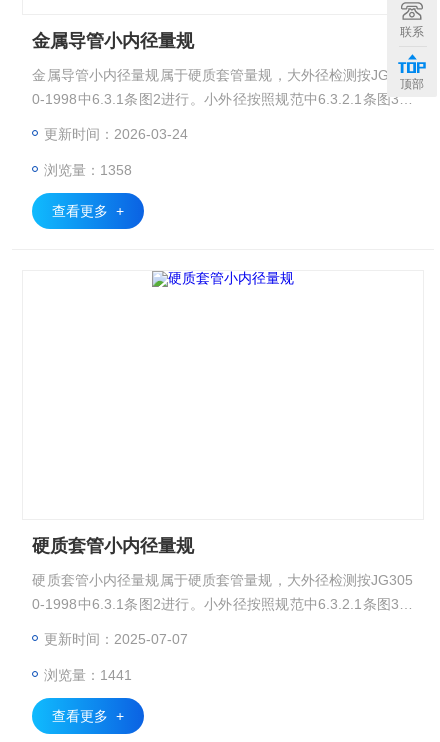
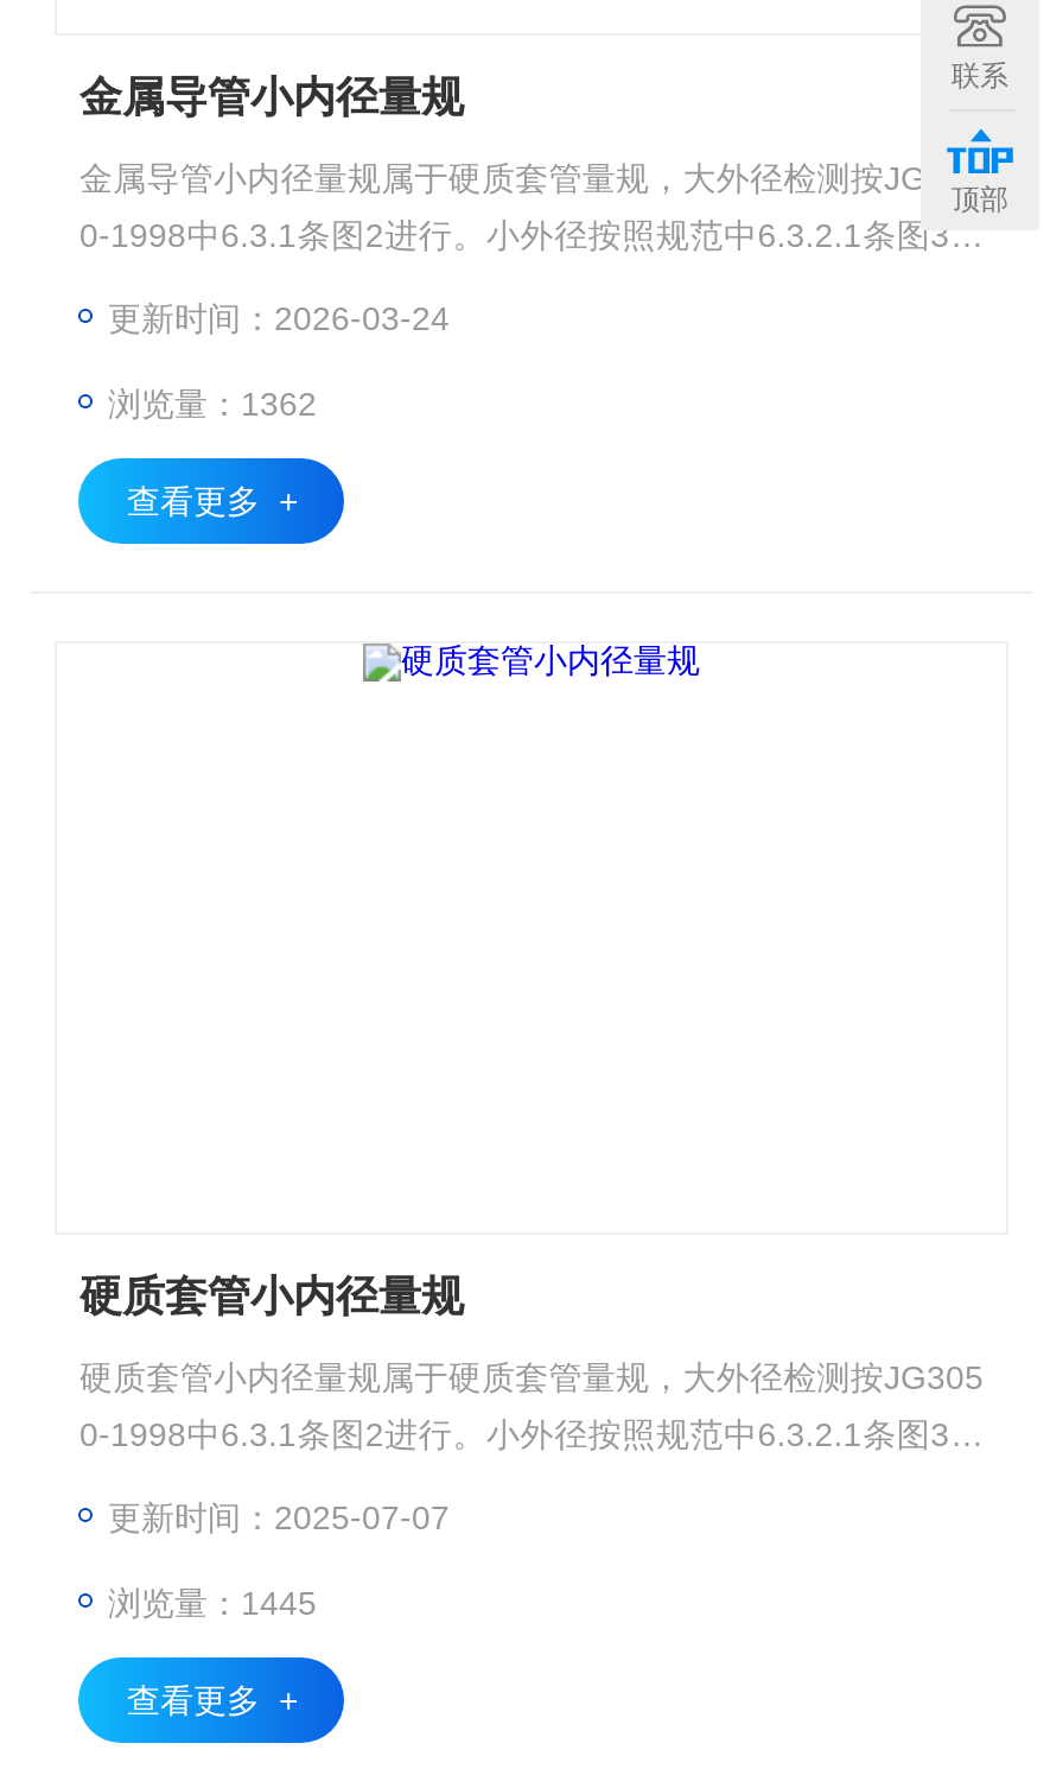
[44,162,132,178] 浏览量：1358 -> [108,385,317,423] 浏览量：1362
[44,667,132,683] 浏览量：1441 -> [108,1584,317,1622] 浏览量：1445

